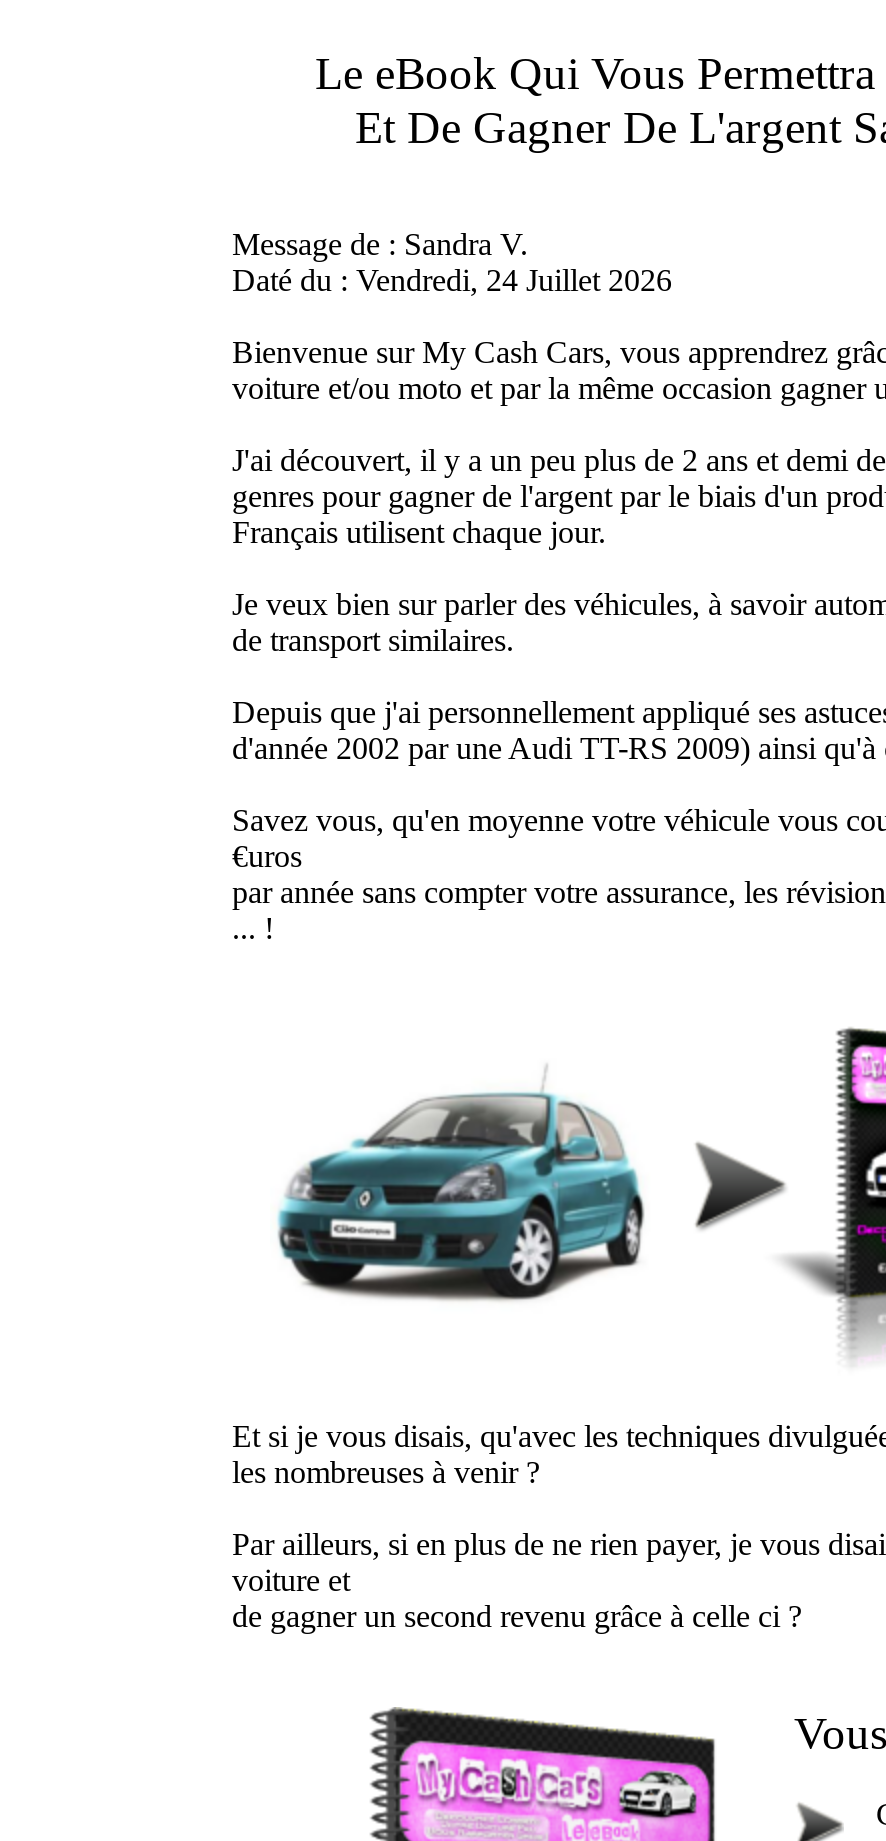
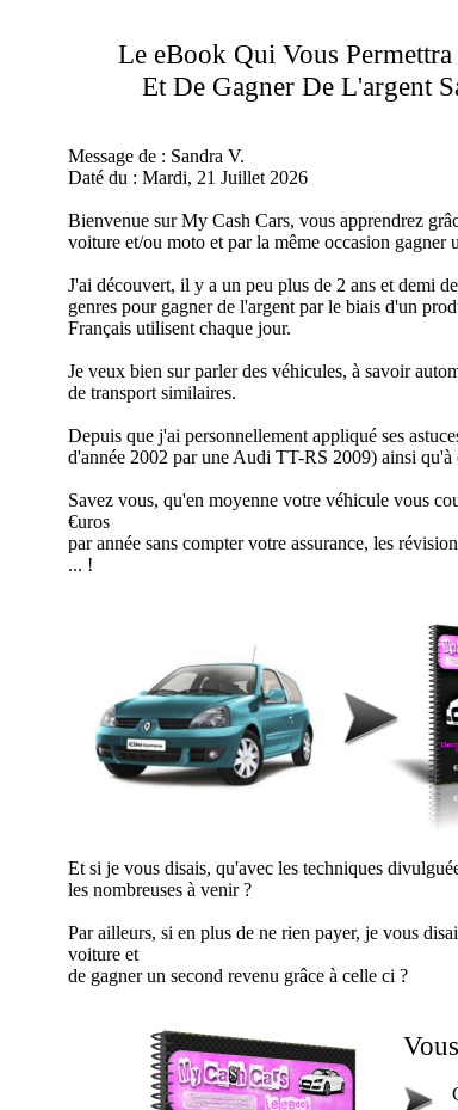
[232,263,672,297] Daté du : Vendredi, 24 Juillet 2026 -> [68,167,308,188] Daté du : Mardi, 21 Juillet 2026

